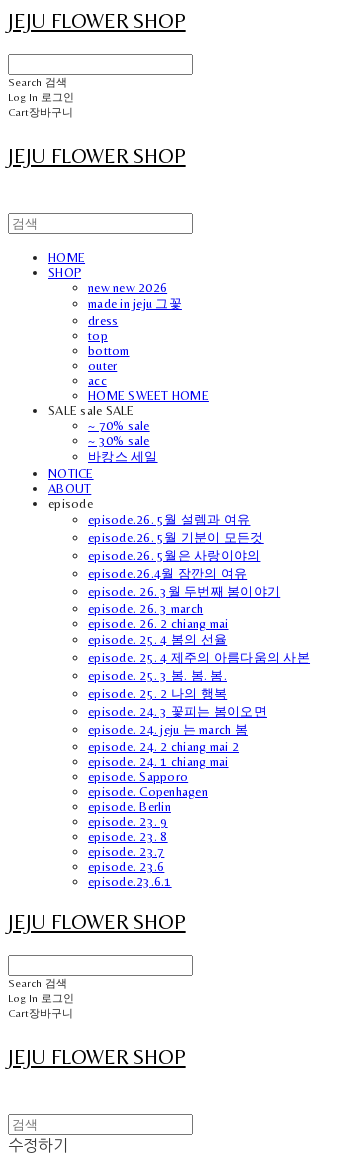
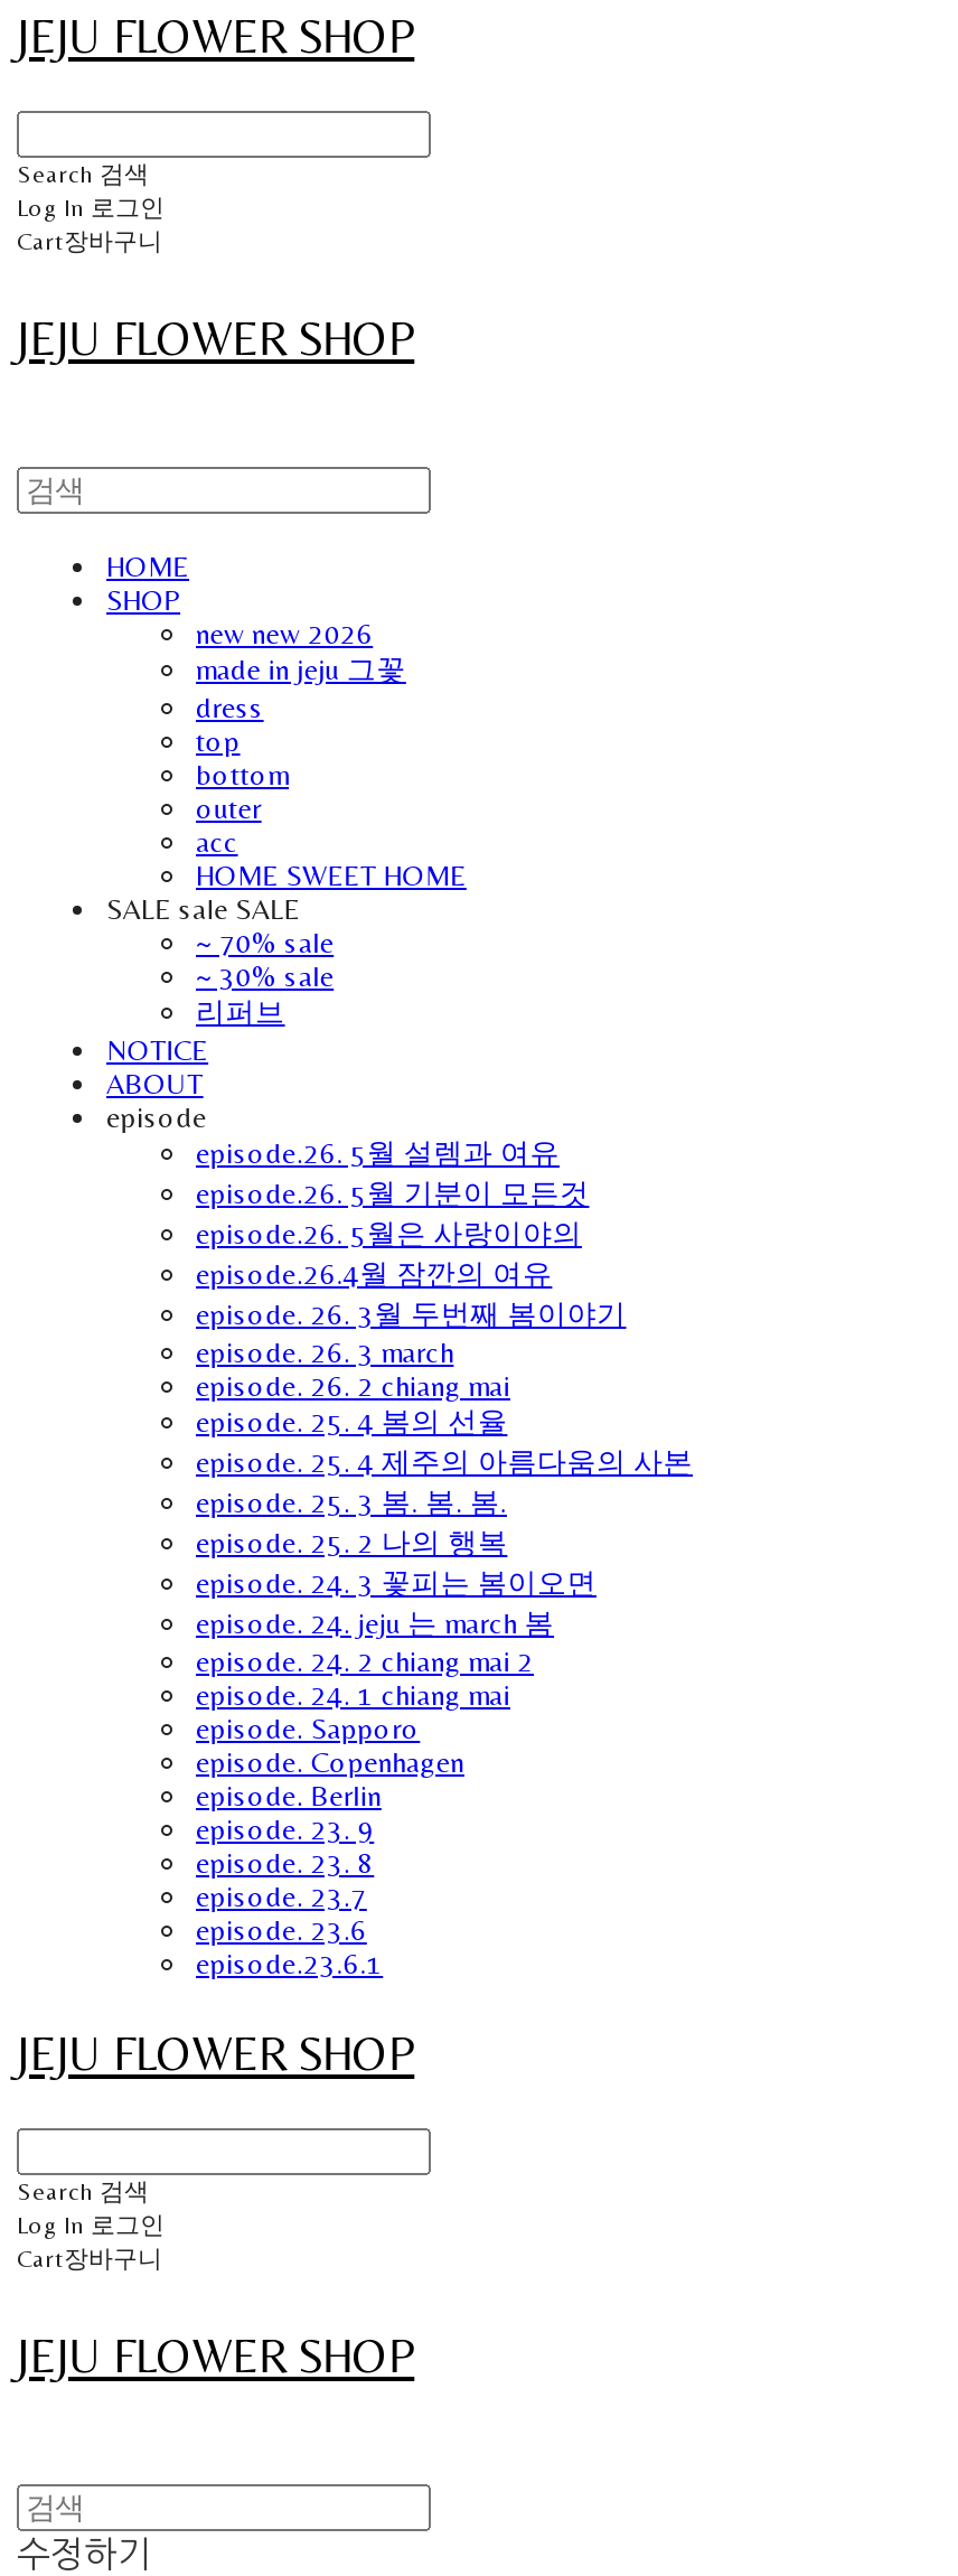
[88,449,158,464] 바캉스 세일 -> [196,995,285,1029] 리퍼브

